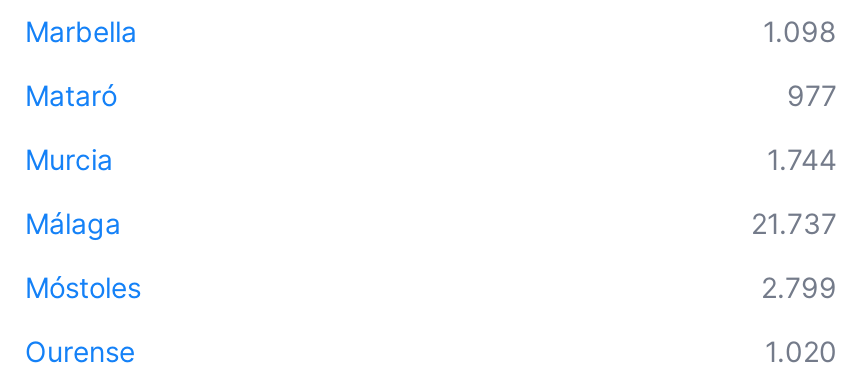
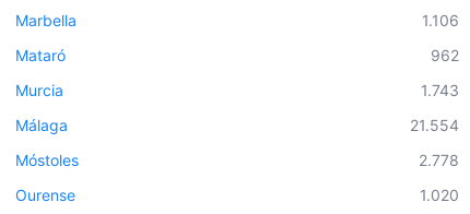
[763,13,837,47] 1.098 -> [422,10,459,29] 1.106
[787,77,837,111] 977 -> [431,45,459,64] 962
[767,141,837,175] 1.744 -> [421,80,459,99] 1.743
[751,205,837,239] 21.737 -> [410,115,459,134] 21.554
[761,269,837,303] 2.799 -> [419,150,459,169] 2.778

